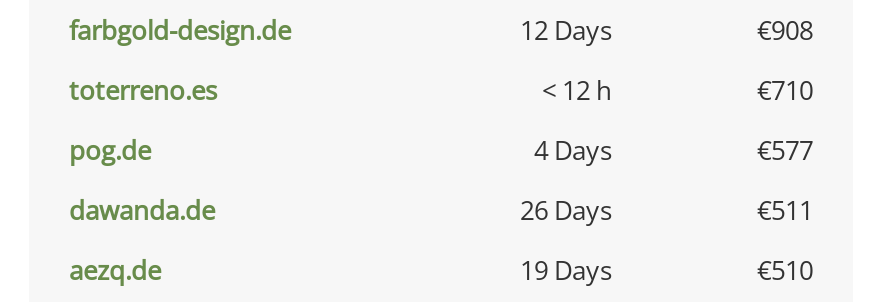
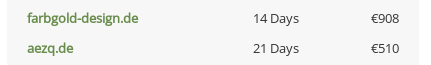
[520,12,612,48] 12 Days -> [252,9,298,27] 14 Days
[69,72,813,228] toterreno.es | < 12 h | €710 | pog.de | 4 Days | €577 | dawanda.de | 26 Days | €511 -> none
[520,252,612,288] 19 Days -> [252,39,298,57] 21 Days

